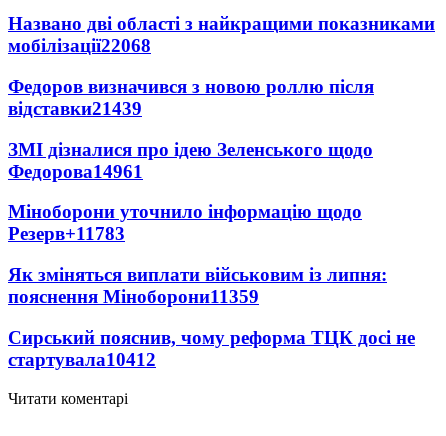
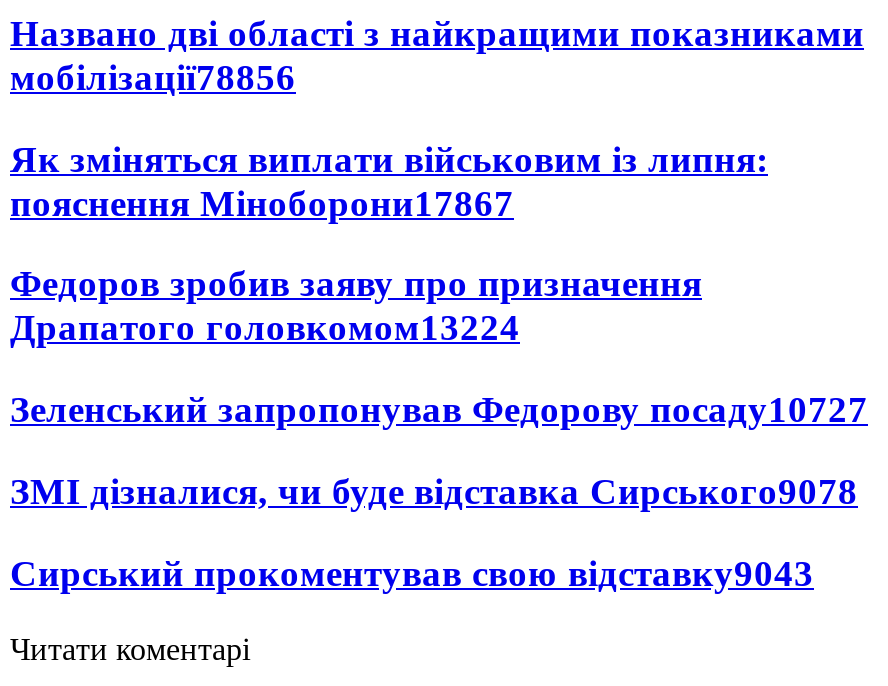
[8,35,374,244] мобілізації22068 | Федоров визначився з новою роллю після | відставки21439 | ЗМІ дізналися про ідею Зеленського щодо | Федорова14961 | Міноборони уточнило інформацію щодо | Резерв+11783 -> [10,56,296,98] мобілізації78856
moved [8,264,387,285] -> [10,138,768,180]: Як зміняться виплати військовим із липня:
[8,286,415,370] пояснення Міноборони11359 | Сирський пояснив, чому реформа ТЦК досі не | стартувала10412 -> [10,182,868,594] пояснення Міноборони17867 | Федоров зробив заяву про призначення | Драпатого головкомом13224 | Зеленський запропонував Федорову посаду10727 | ЗМІ дізналися, чи буде відставка Сирського9078 | Сирський прокоментував свою відставку9043

